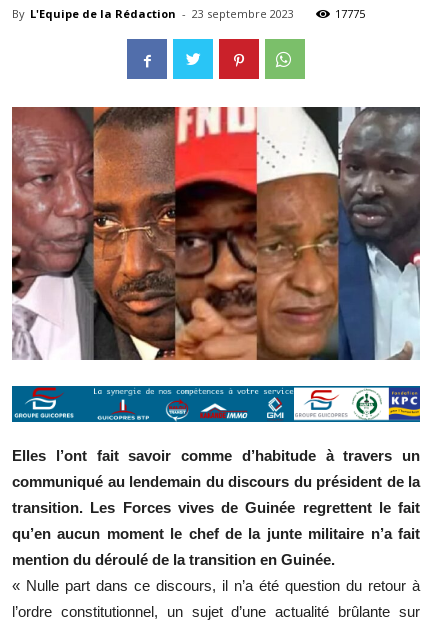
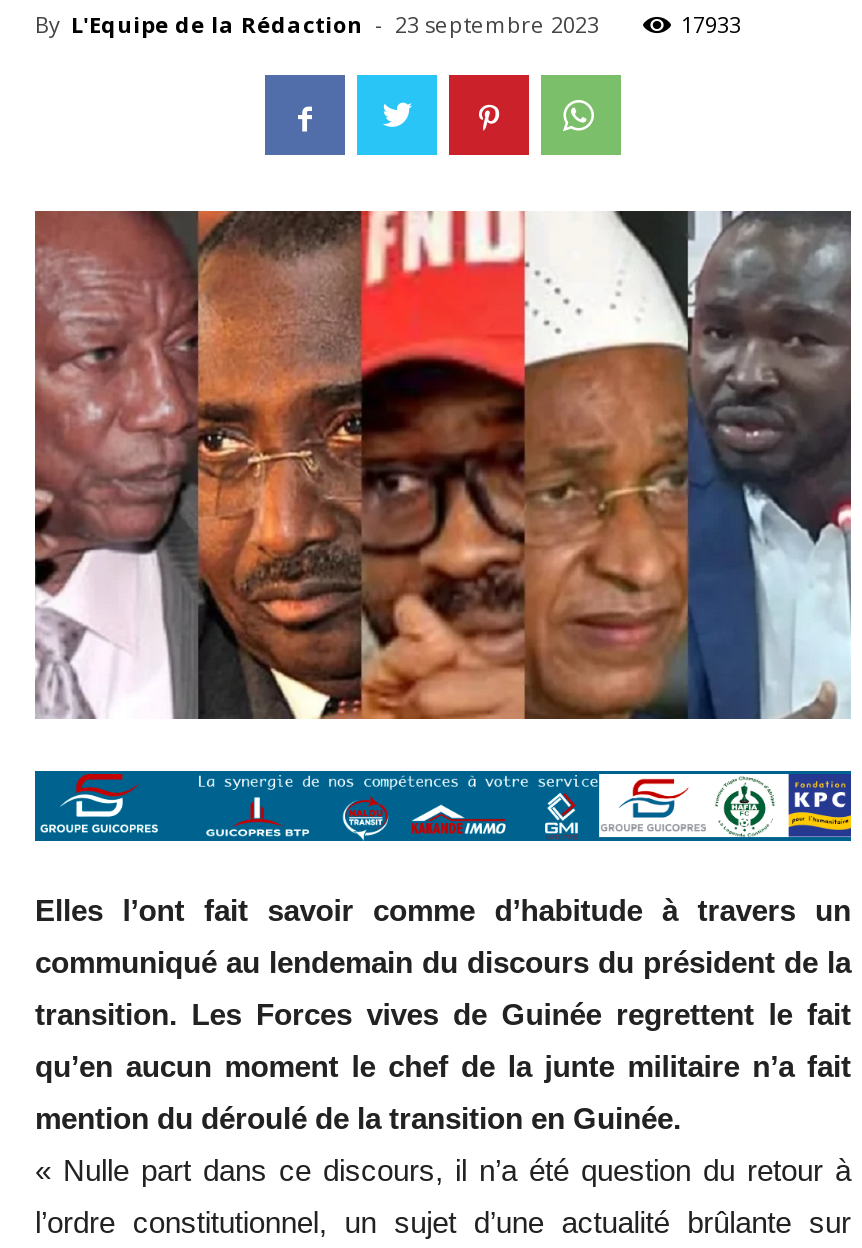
[335,6,365,21] 17775 -> [681,9,741,39] 17933

